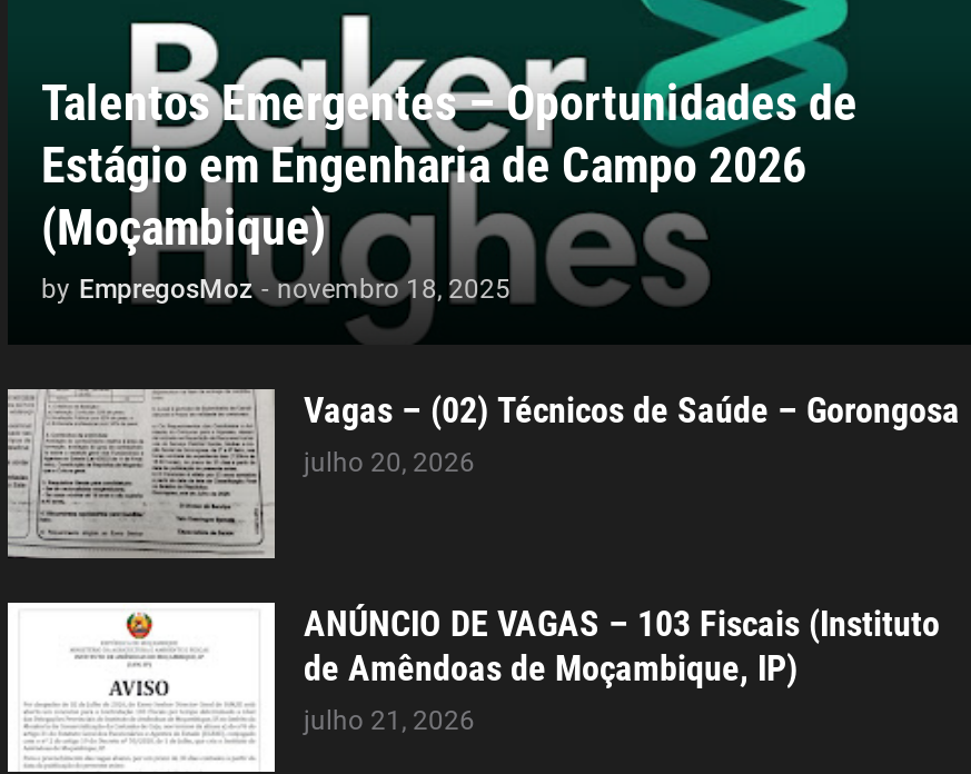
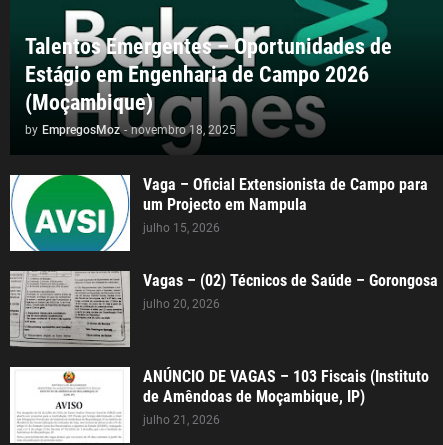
none -> [10,175,428,252] [image] | Vaga – Oficial Extensionista de Campo para | um Projecto em Nampula | julho 15, 2026

